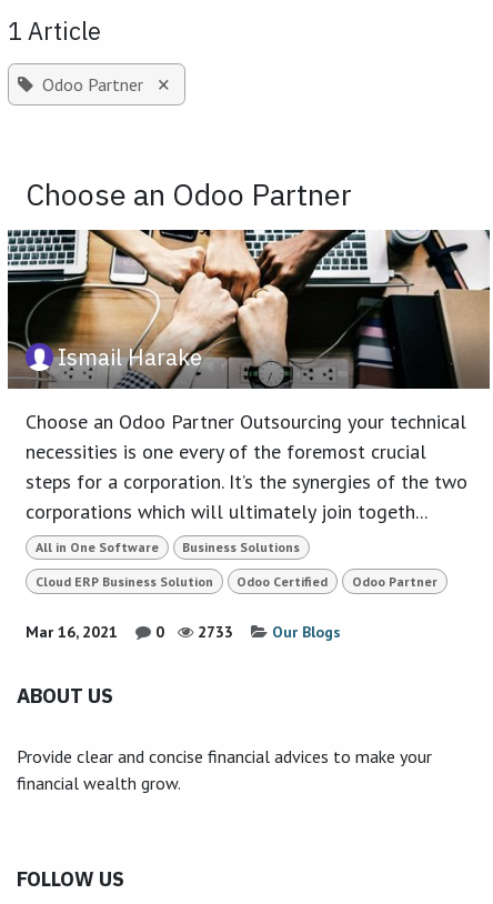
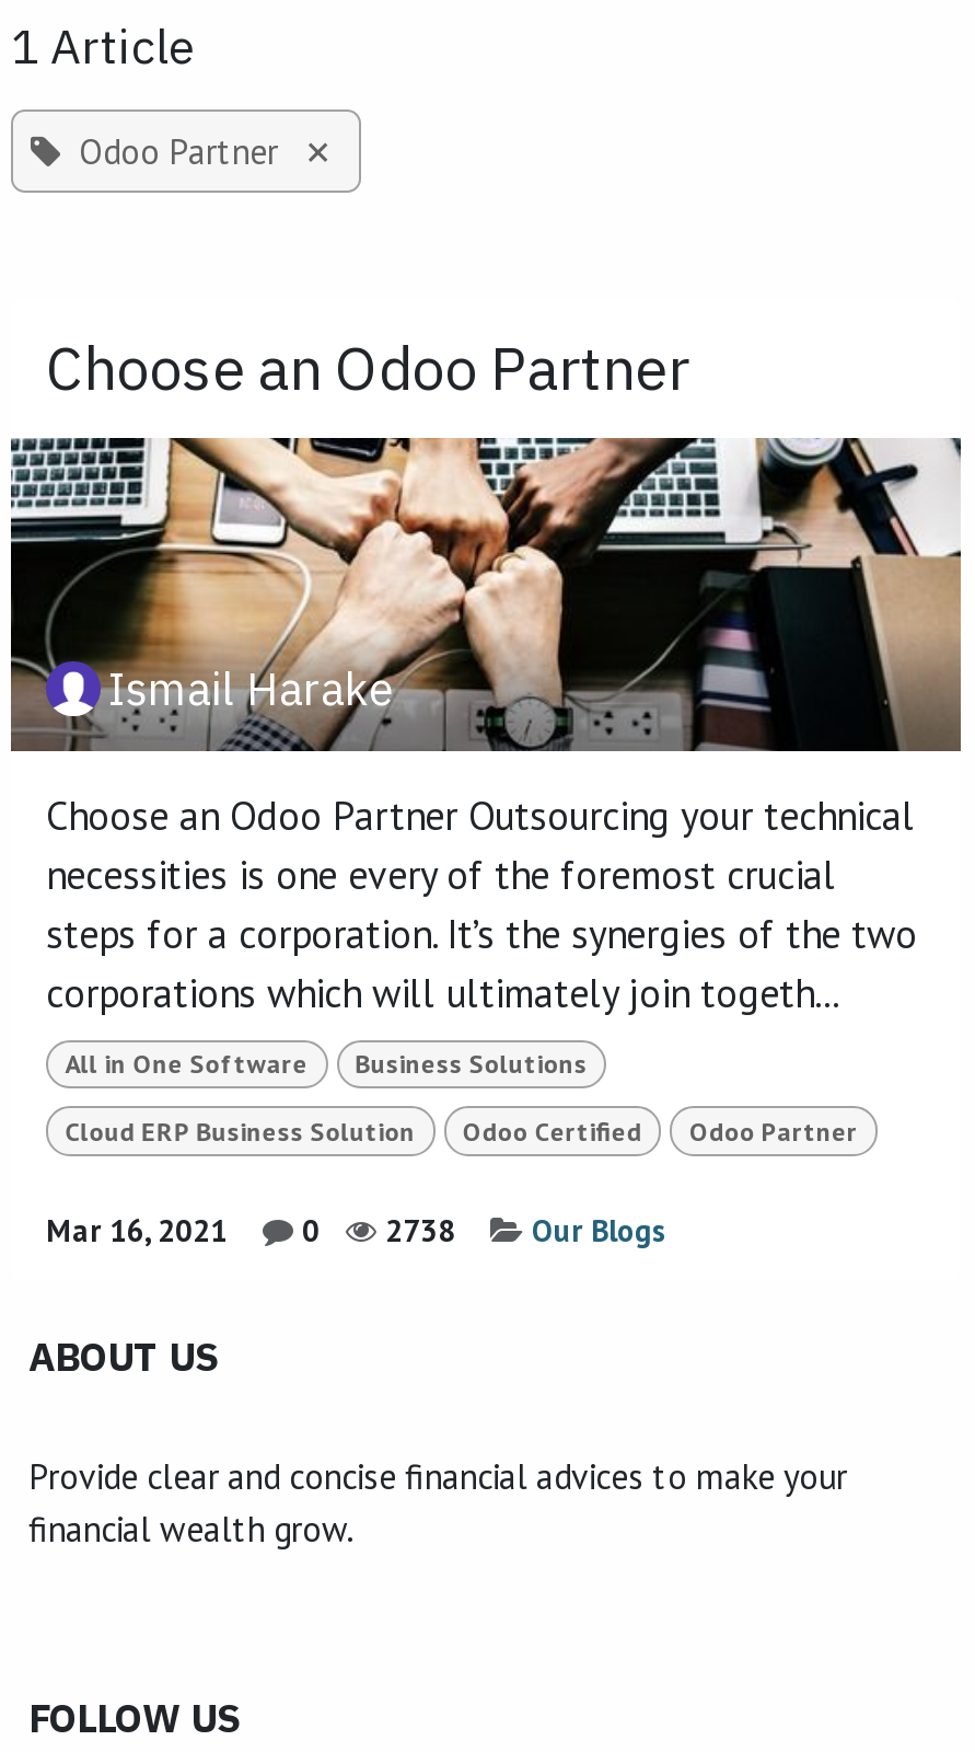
[26,622,341,642] Mar 16, 2021 0 2733 Our Blogs -> [46,1210,668,1250] Mar 16, 2021 0 2738 Our Blogs

